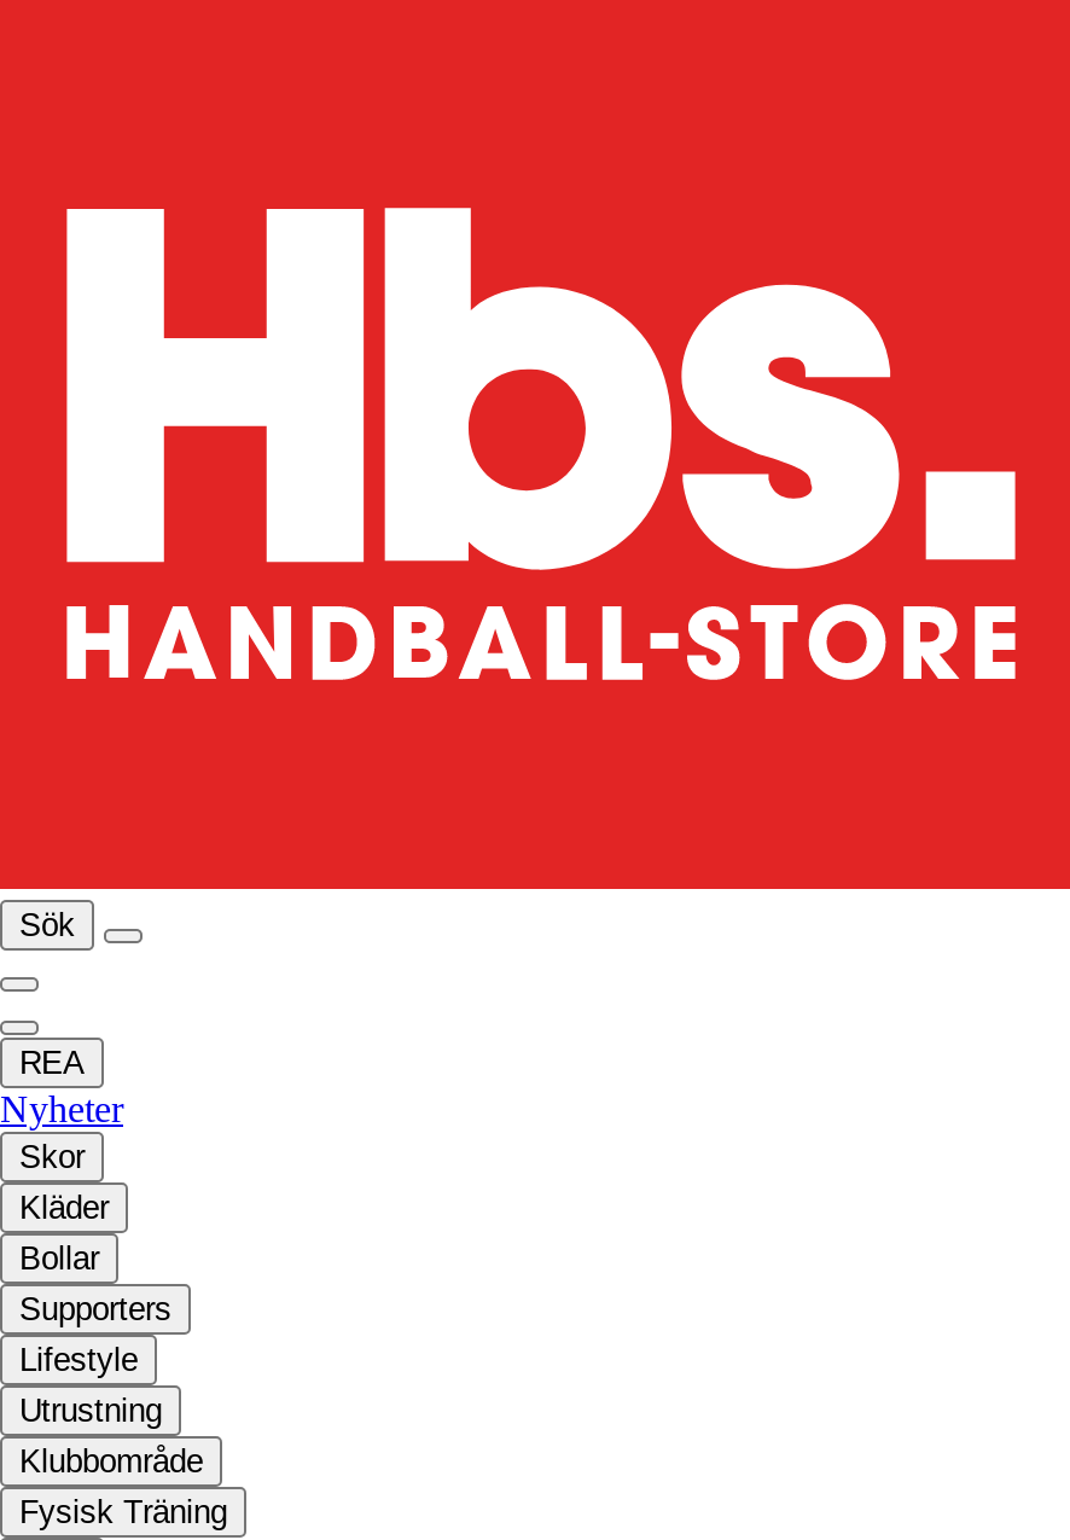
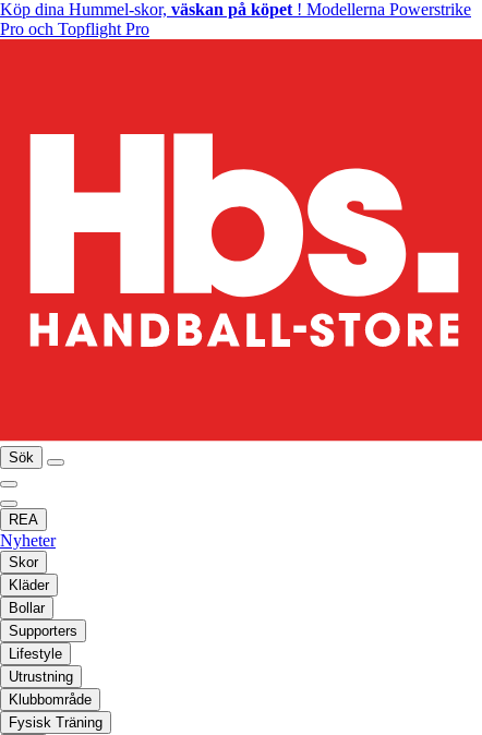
none -> [0,0,471,38] Köp dina Hummel-skor, väskan på köpet! Modellerna Powerstrike | Pro och Topflight Pro

